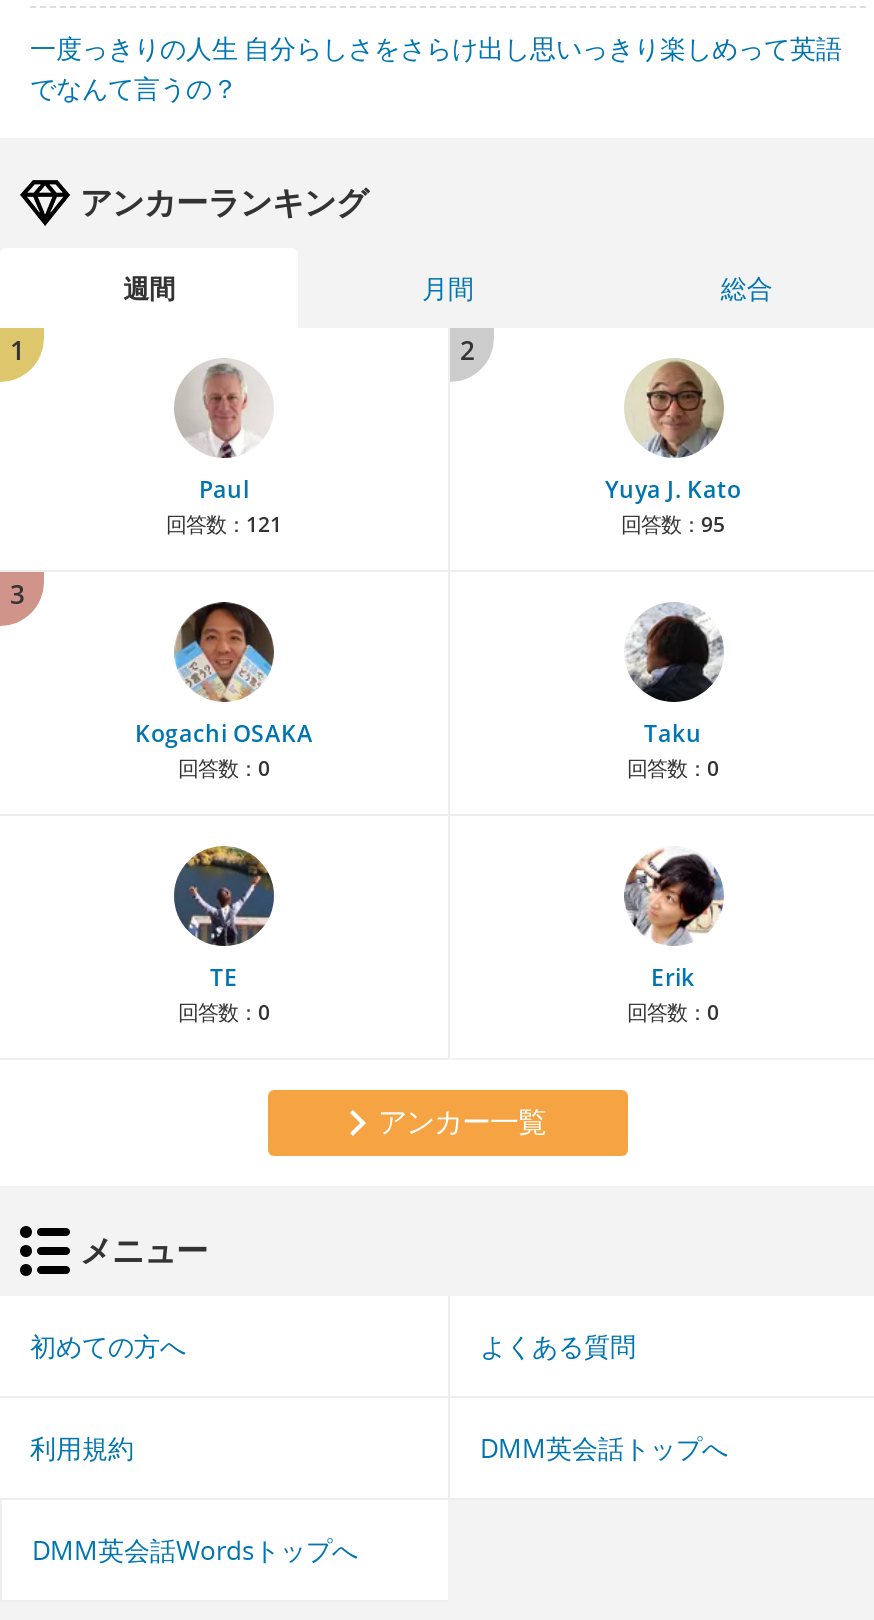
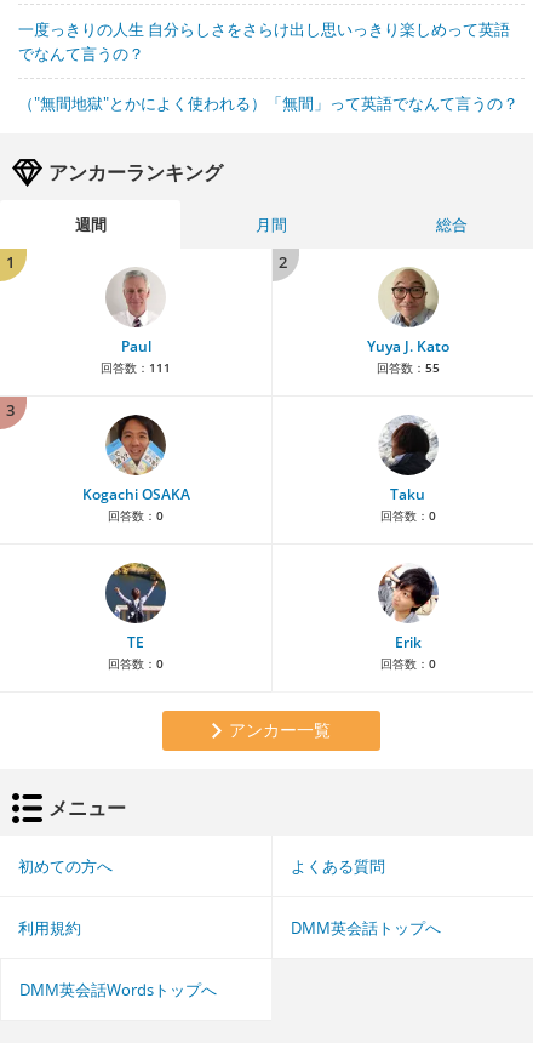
none -> [18,93,518,114] （"無間地獄"とかによく使われる）「無間」って英語でなんて言うの？
[166,511,282,539] 回答数：121 -> [101,359,171,376] 回答数：111
[621,511,725,539] 回答数：95 -> [376,359,439,376] 回答数：55

